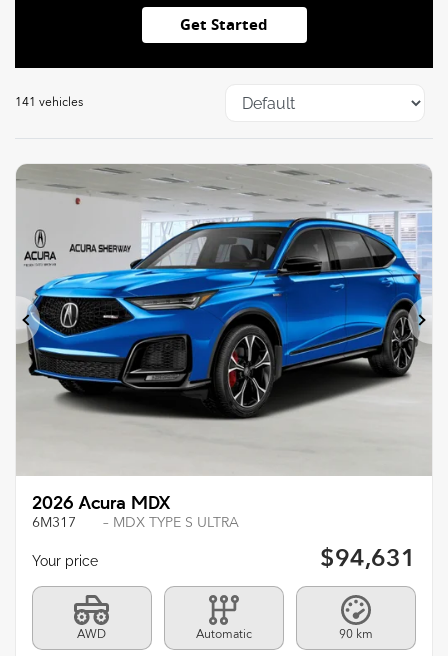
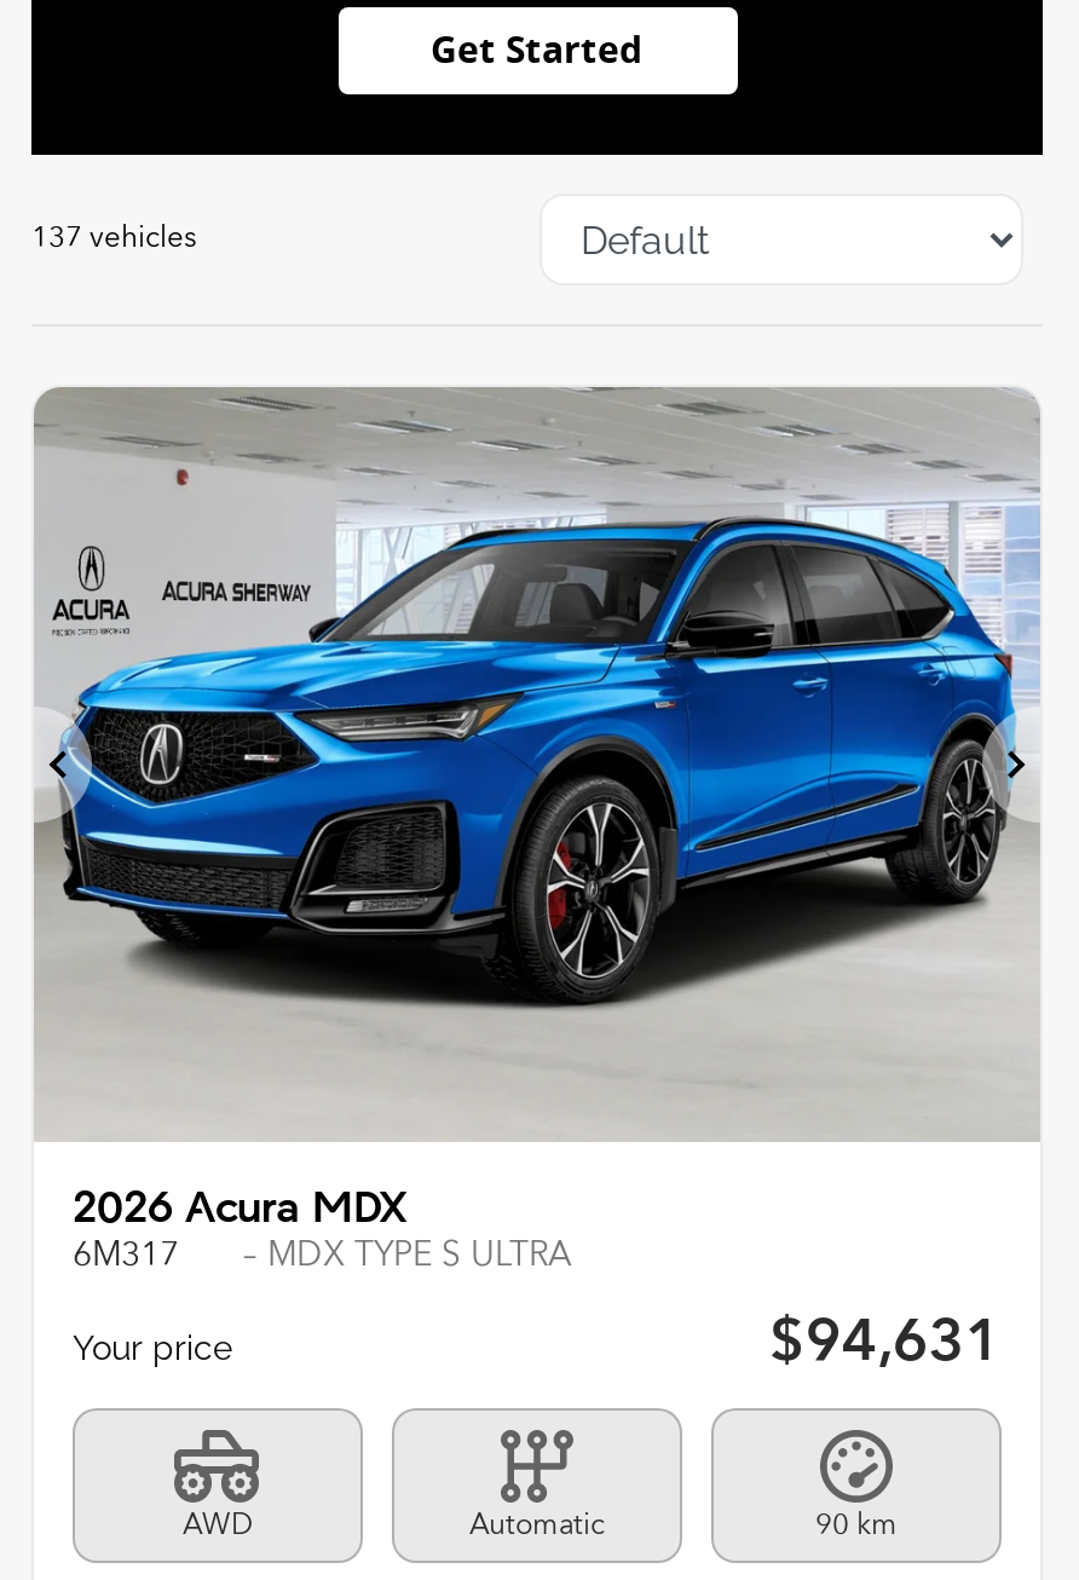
[15,97,83,109] 141 vehicles -> [31,226,196,255] 137 vehicles

